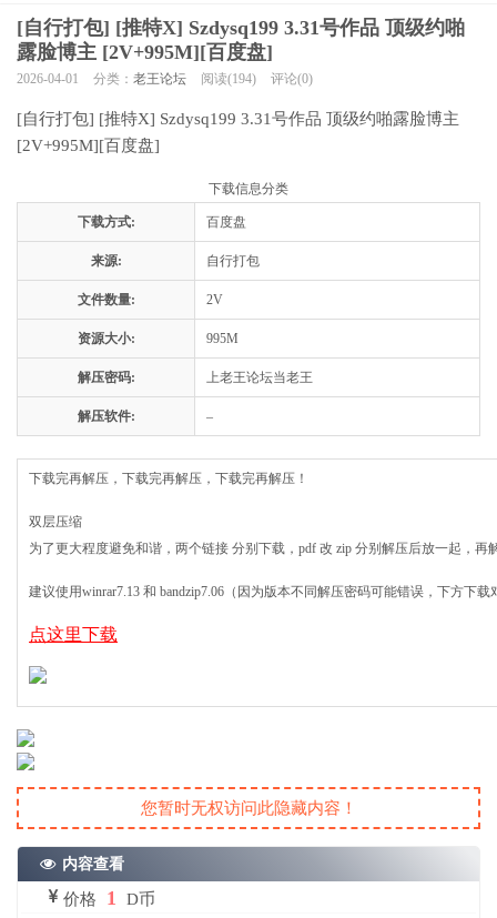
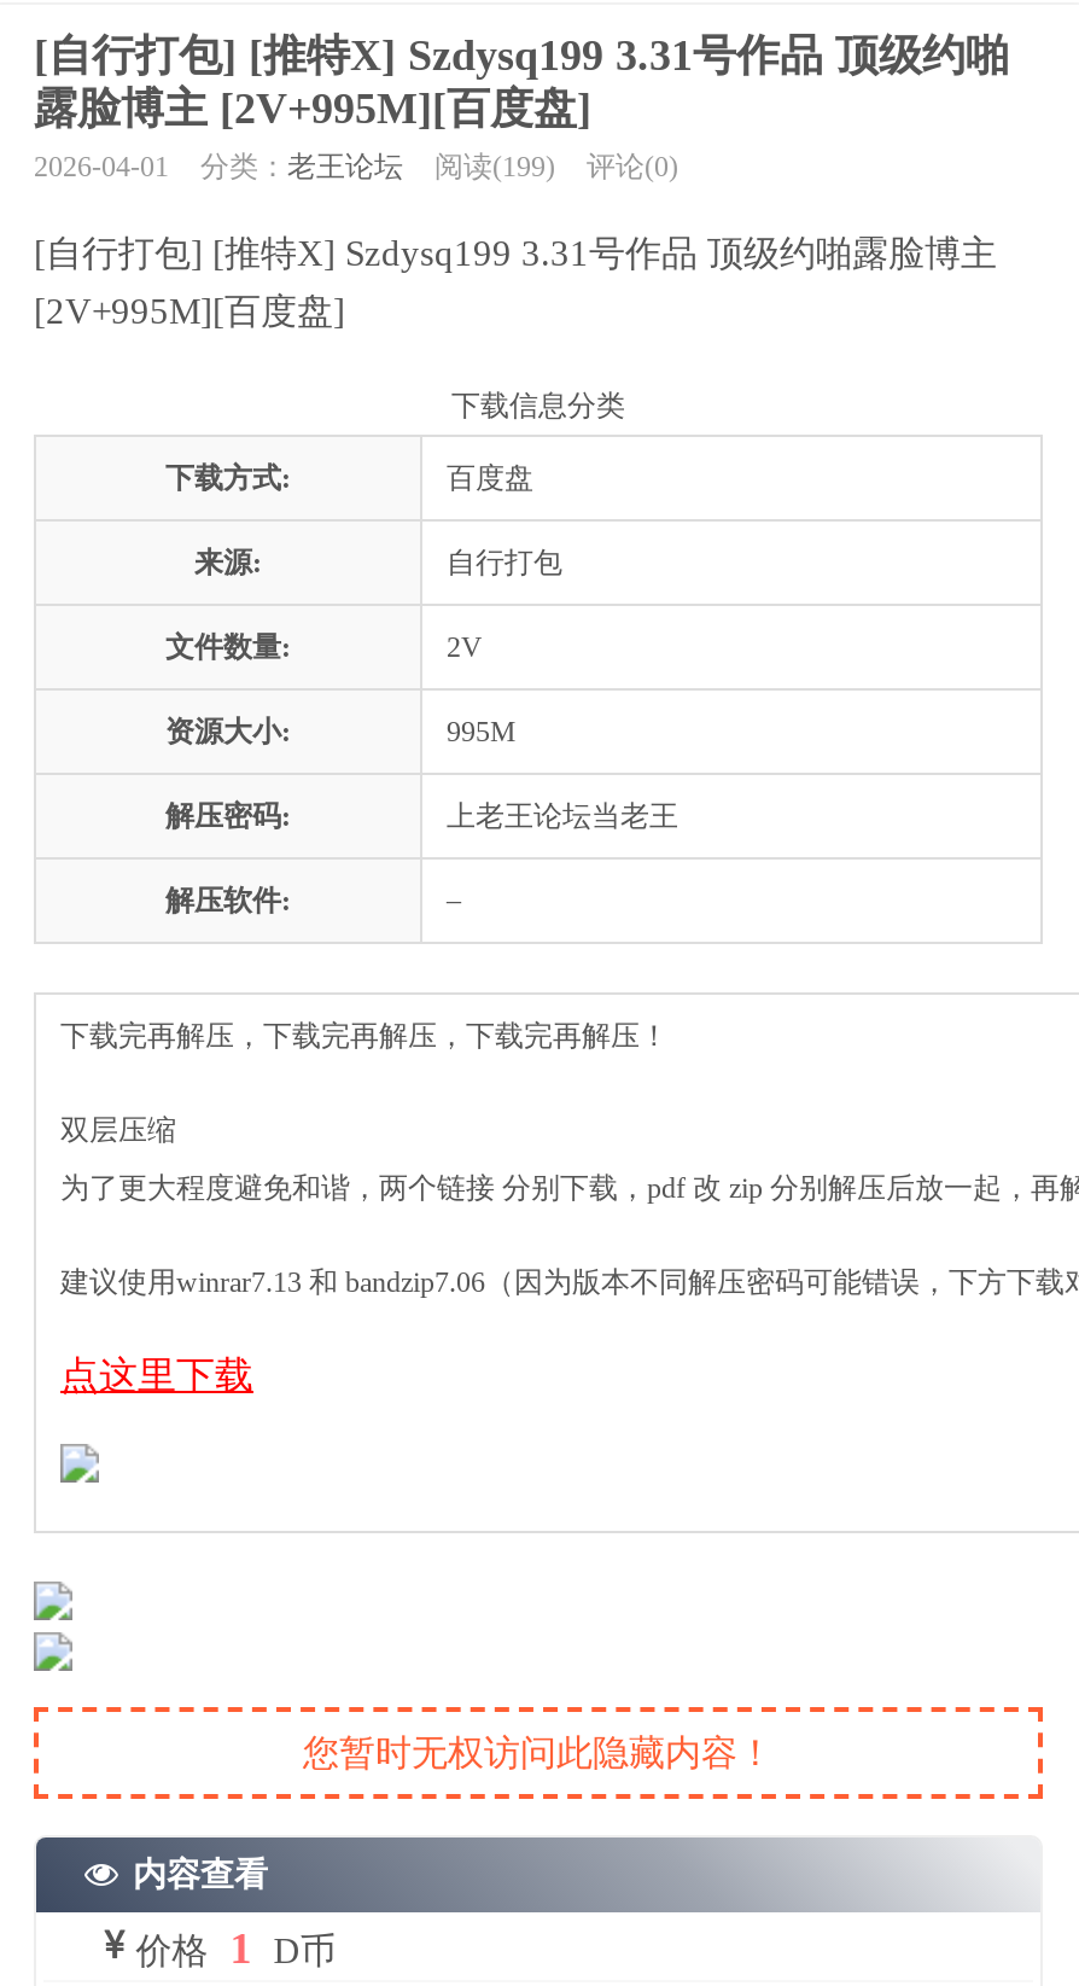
[17,71,313,87] 2026-04-01 分类：老王论坛 阅读(194) 评论(0) -> [34,150,678,184] 2026-04-01 分类：老王论坛 阅读(199) 评论(0)

